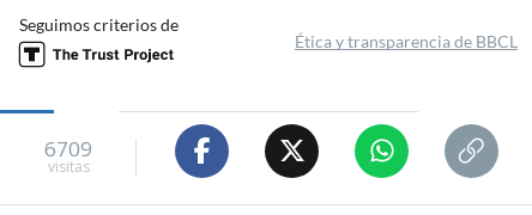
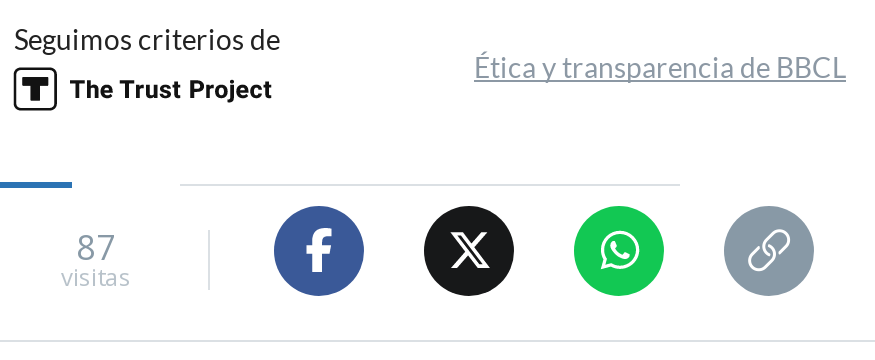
[44,135,92,163] 6709 -> [76,224,116,270] 87

